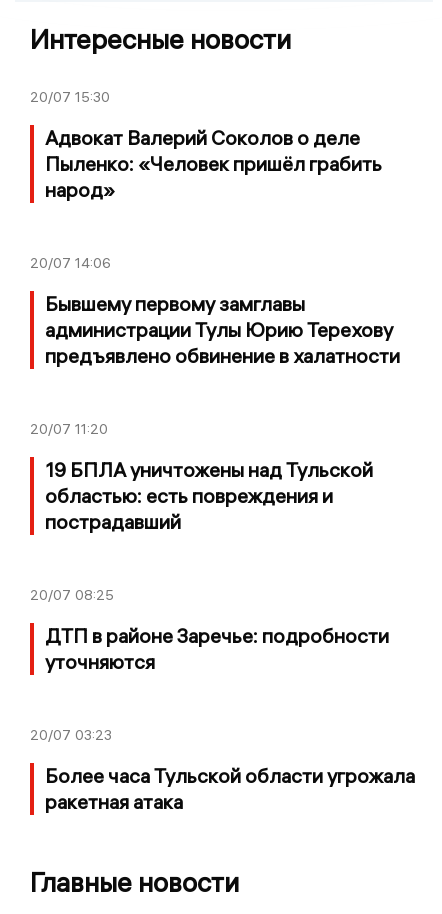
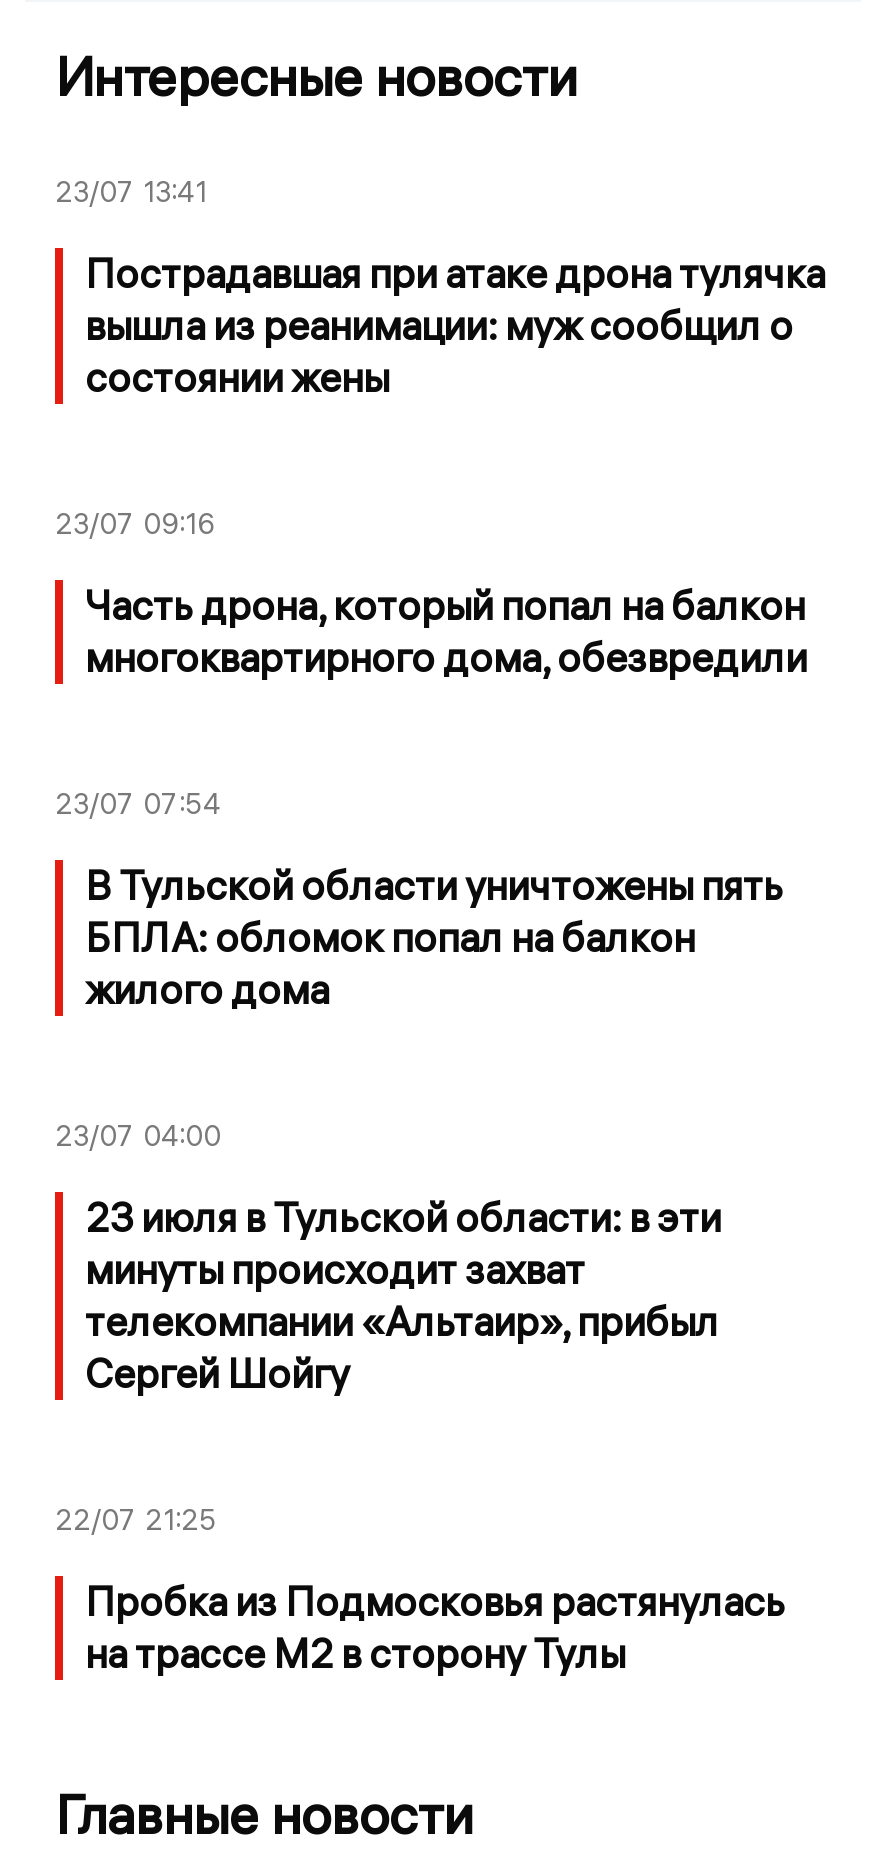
[30,88,110,106] 20/07 15:30 -> [55,174,207,210] 23/07 13:41
[45,125,382,202] Адвокат Валерий Соколов о деле | Пыленко: «Человек пришёл грабить | народ» -> [85,248,825,402] Пострадавшая при атаке дрона тулячка | вышла из реанимации: муж сообщил о | состоянии жены
[30,254,111,272] 20/07 14:06 -> [55,506,215,542] 23/07 09:16
[45,291,400,368] Бывшему первому замглавы | администрации Тулы Юрию Терехову | предъявлено обвинение в халатности -> [85,580,807,682] Часть дрона, который попал на балкон | многоквартирного дома, обезвредили
[30,420,108,438] 20/07 11:20 -> [55,786,221,822] 23/07 07:54
[45,457,373,534] 19 БПЛА уничтожены над Тульской | областью: есть повреждения и | пострадавший -> [85,860,783,1014] В Тульской области уничтожены пять | БПЛА: обломок попал на балкон | жилого дома
[30,586,114,604] 20/07 08:25 -> [55,1118,221,1154] 23/07 04:00
[45,623,389,674] ДТП в районе Заречье: подробности | уточняются -> [85,1192,721,1398] 23 июля в Тульской области: в эти | минуты происходит захват | телекомпании «Альтаир», прибыл | Сергей Шойгу
[30,726,112,744] 20/07 03:23 -> [55,1502,217,1538] 22/07 21:25
[45,763,415,814] Более часа Тульской области угрожала | ракетная атака -> [85,1576,785,1678] Пробка из Подмосковья растянулась | на трассе М2 в сторону Тулы

